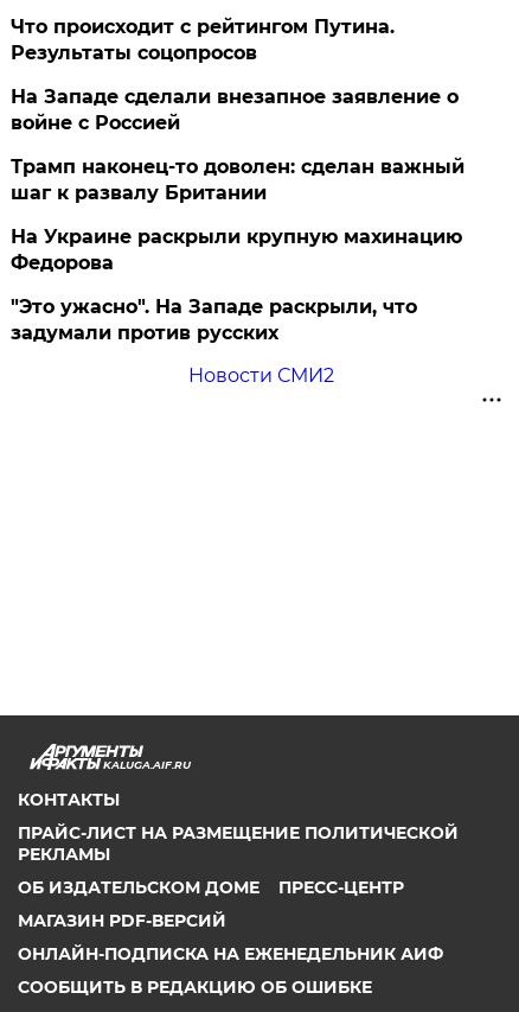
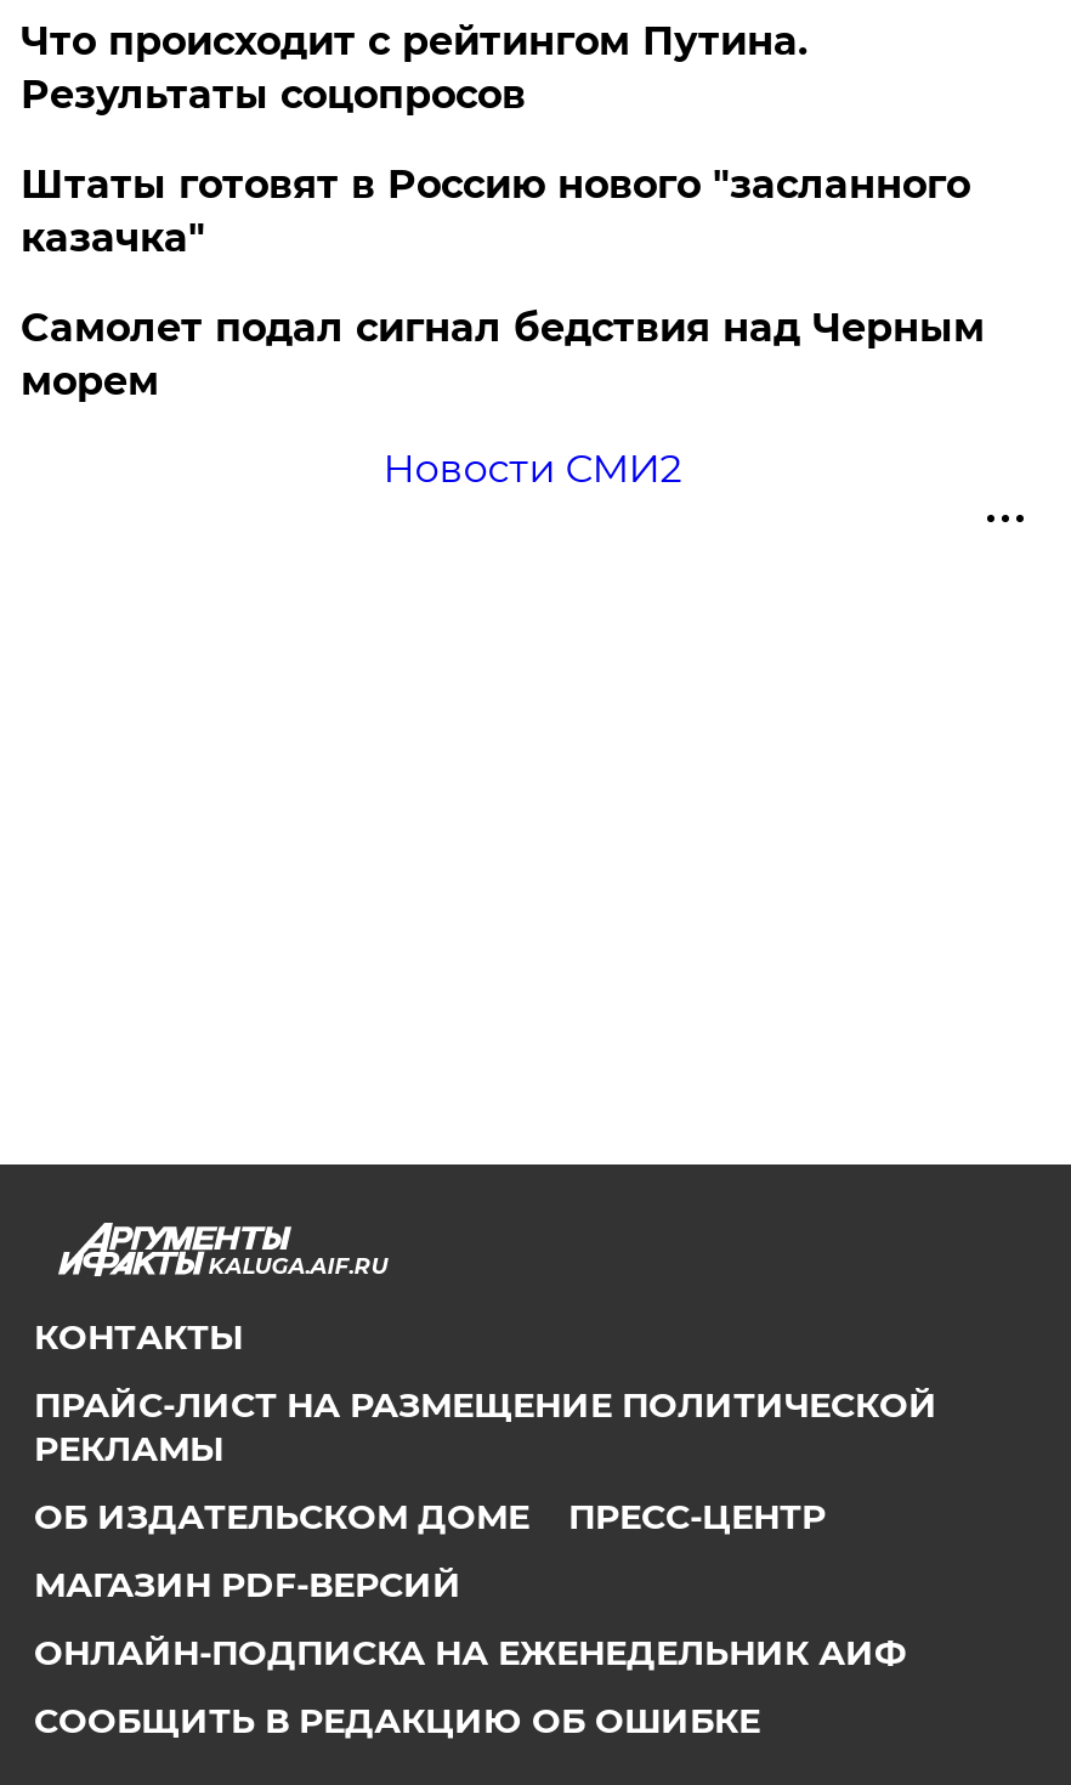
[11,85,465,344] На Западе сделали внезапное заявление о | войне с Россией | Трамп наконец-то доволен: сделан важный | шаг к развалу Британии | На Украине раскрыли крупную махинацию | Федорова | "Это ужасно". На Западе раскрыли, что | задумали против русских -> [20,161,985,404] Штаты готовят в Россию нового "засланного | казачка" | Самолет подал сигнал бедствия над Черным | морем

